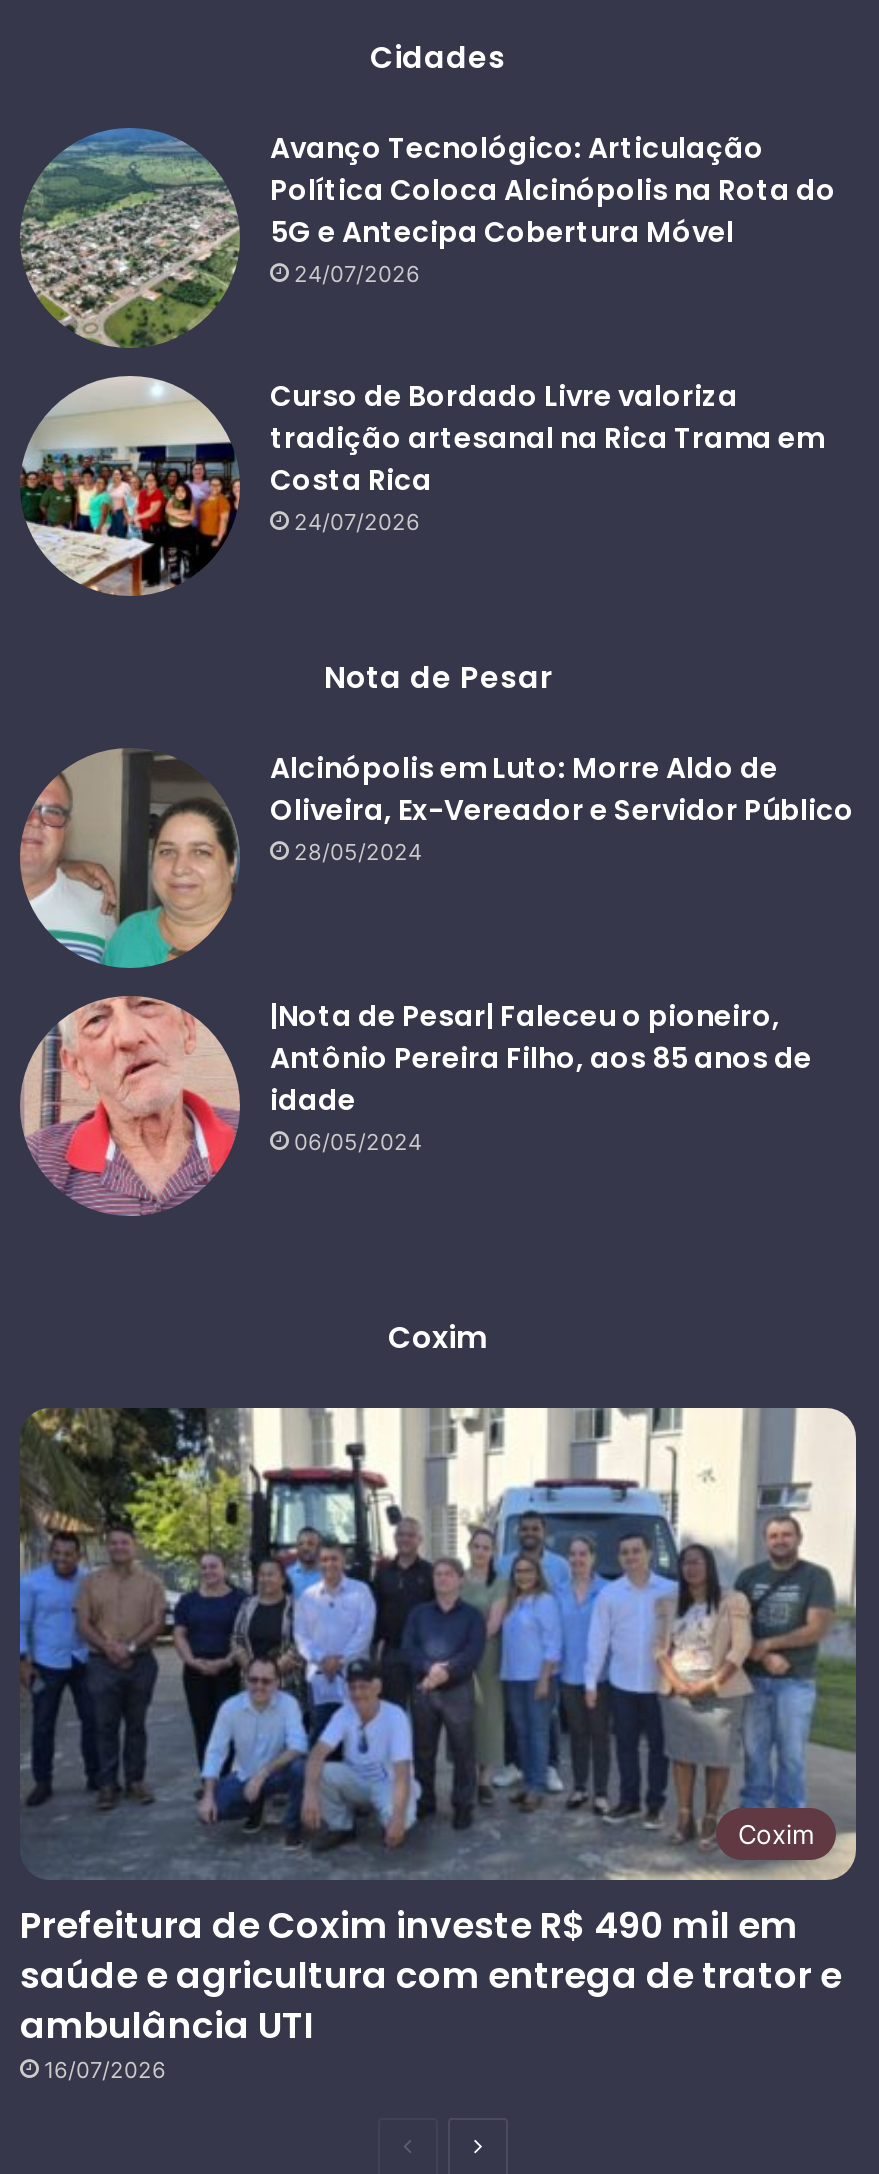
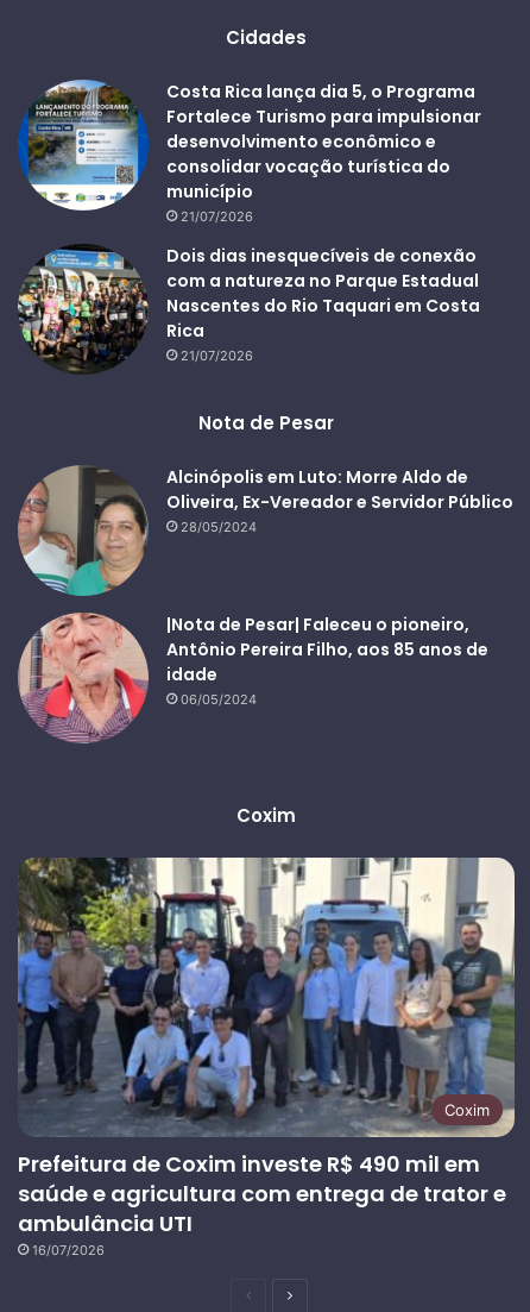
[20,128,836,348] [image] | Avanço Tecnológico: Articulação | Política Coloca Alcinópolis na Rota do | 5G e Antecipa Cobertura Móvel | 24/07/2026 -> [18,79,481,224] [image] | Costa Rica lança dia 5, o Programa | Fortalece Turismo para impulsionar | desenvolvimento econômico e | consolidar vocação turística do | município | 21/07/2026
[20,374,824,598] [image] | Curso de Bordado Livre valoriza | tradição artesanal na Rica Trama em | Costa Rica | 24/07/2026 -> [17,243,480,375] [image] | Dois dias inesquecíveis de conexão | com a natureza no Parque Estadual | Nascentes do Rio Taquari em Costa | Rica | 21/07/2026

